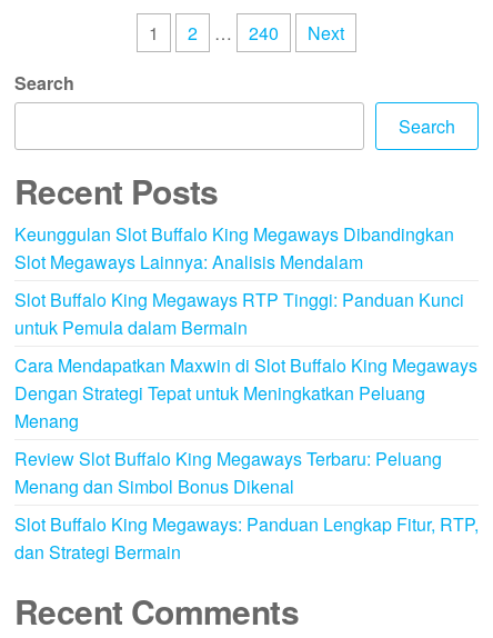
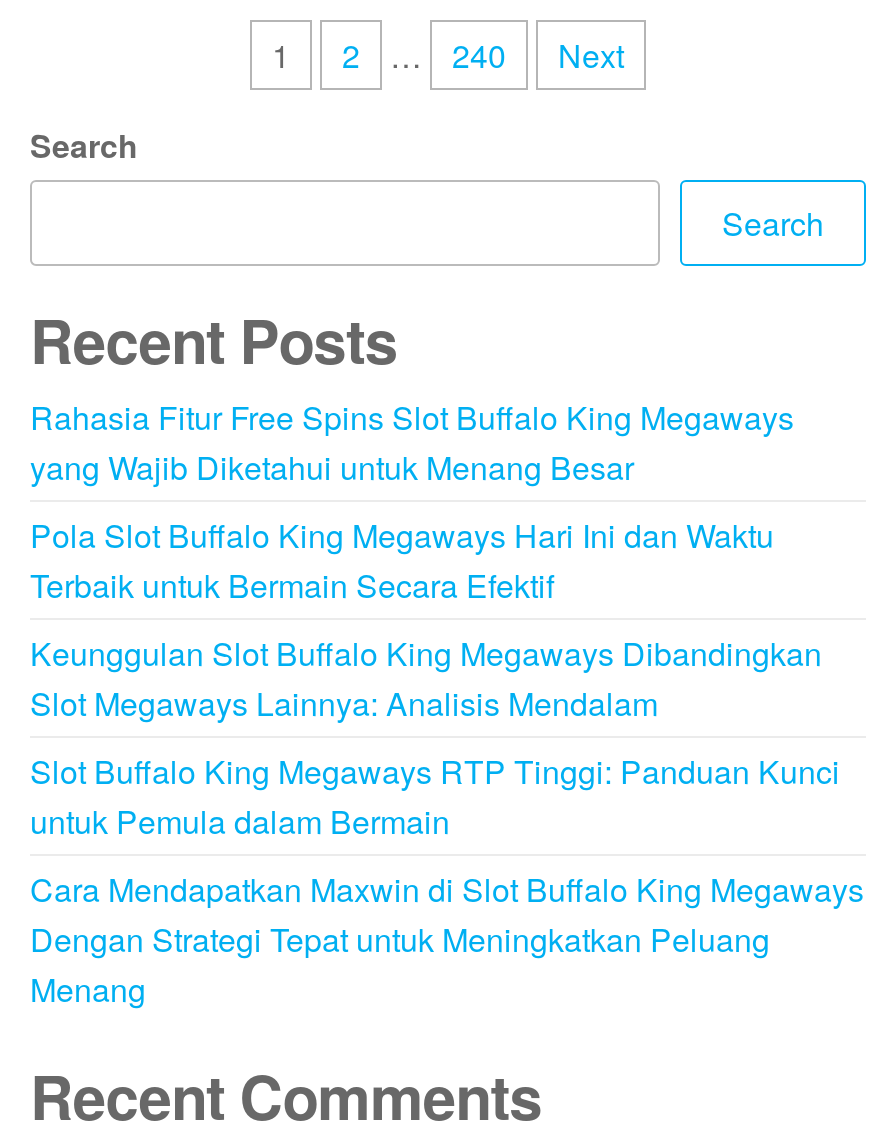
none -> [30,394,794,608] Rahasia Fitur Free Spins Slot Buffalo King Megaways | yang Wajib Diketahui untuk Menang Besar | Pola Slot Buffalo King Megaways Hari Ini dan Waktu | Terbaik untuk Bermain Secara Efektif
moved [14,221,477,434] -> [30,630,864,1012]: Keunggulan Slot Buffalo King Megaways Dibandingkan | Slot Megaways Lainnya: Analisis Mendalam | Slot Buffalo King Megaways RTP Tinggi: Panduan Kunci | untuk Pemula dalam Bermain | Cara Mendapatkan Maxwin di Slot Buffalo King Megaways | Dengan Strategi Tepat untuk Meningkatkan Peluang | Menang
[14,446,479,565] Review Slot Buffalo King Megaways Terbaru: Peluang | Menang dan Simbol Bonus Dikenal | Slot Buffalo King Megaways: Panduan Lengkap Fitur, RTP, | dan Strategi Bermain -> none

